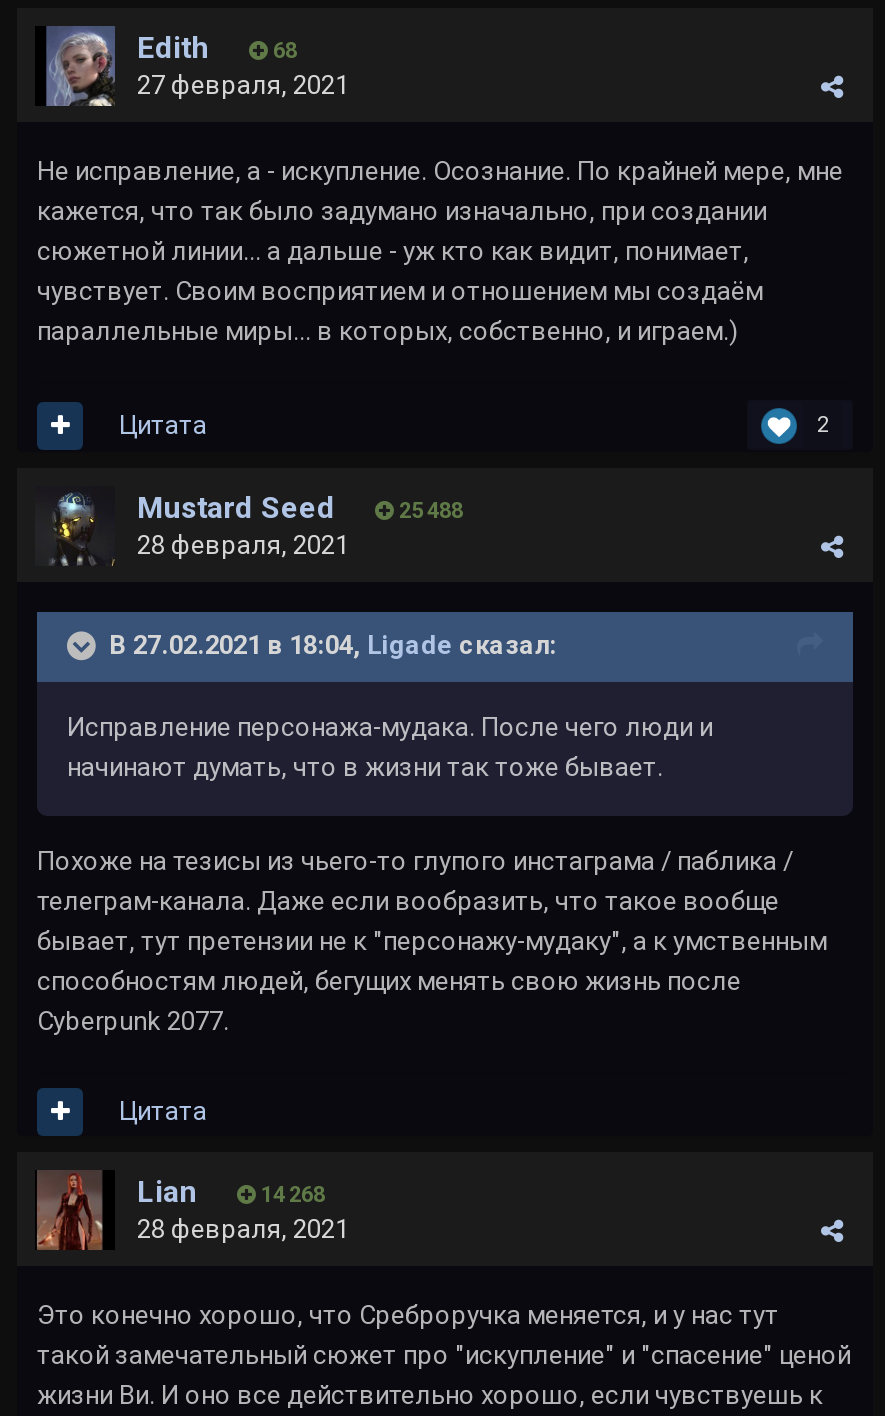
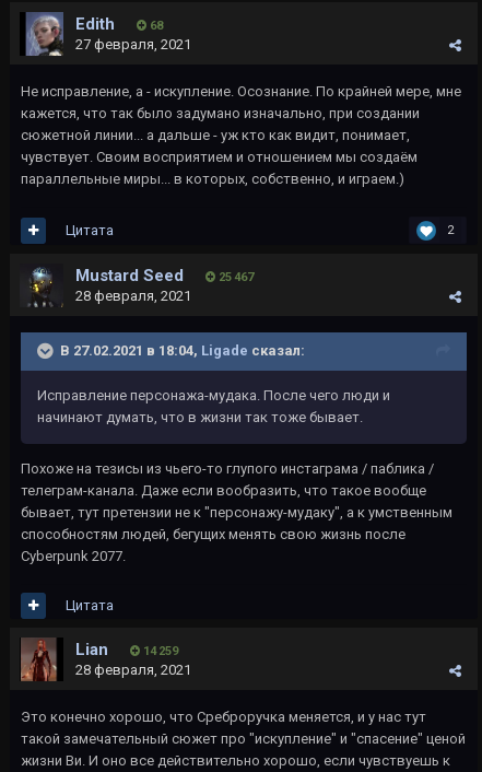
[393,498,463,524] 25 488 -> [215,270,254,284] 25 467
[255,1182,325,1208] 14 268 -> [140,644,178,658] 14 259

